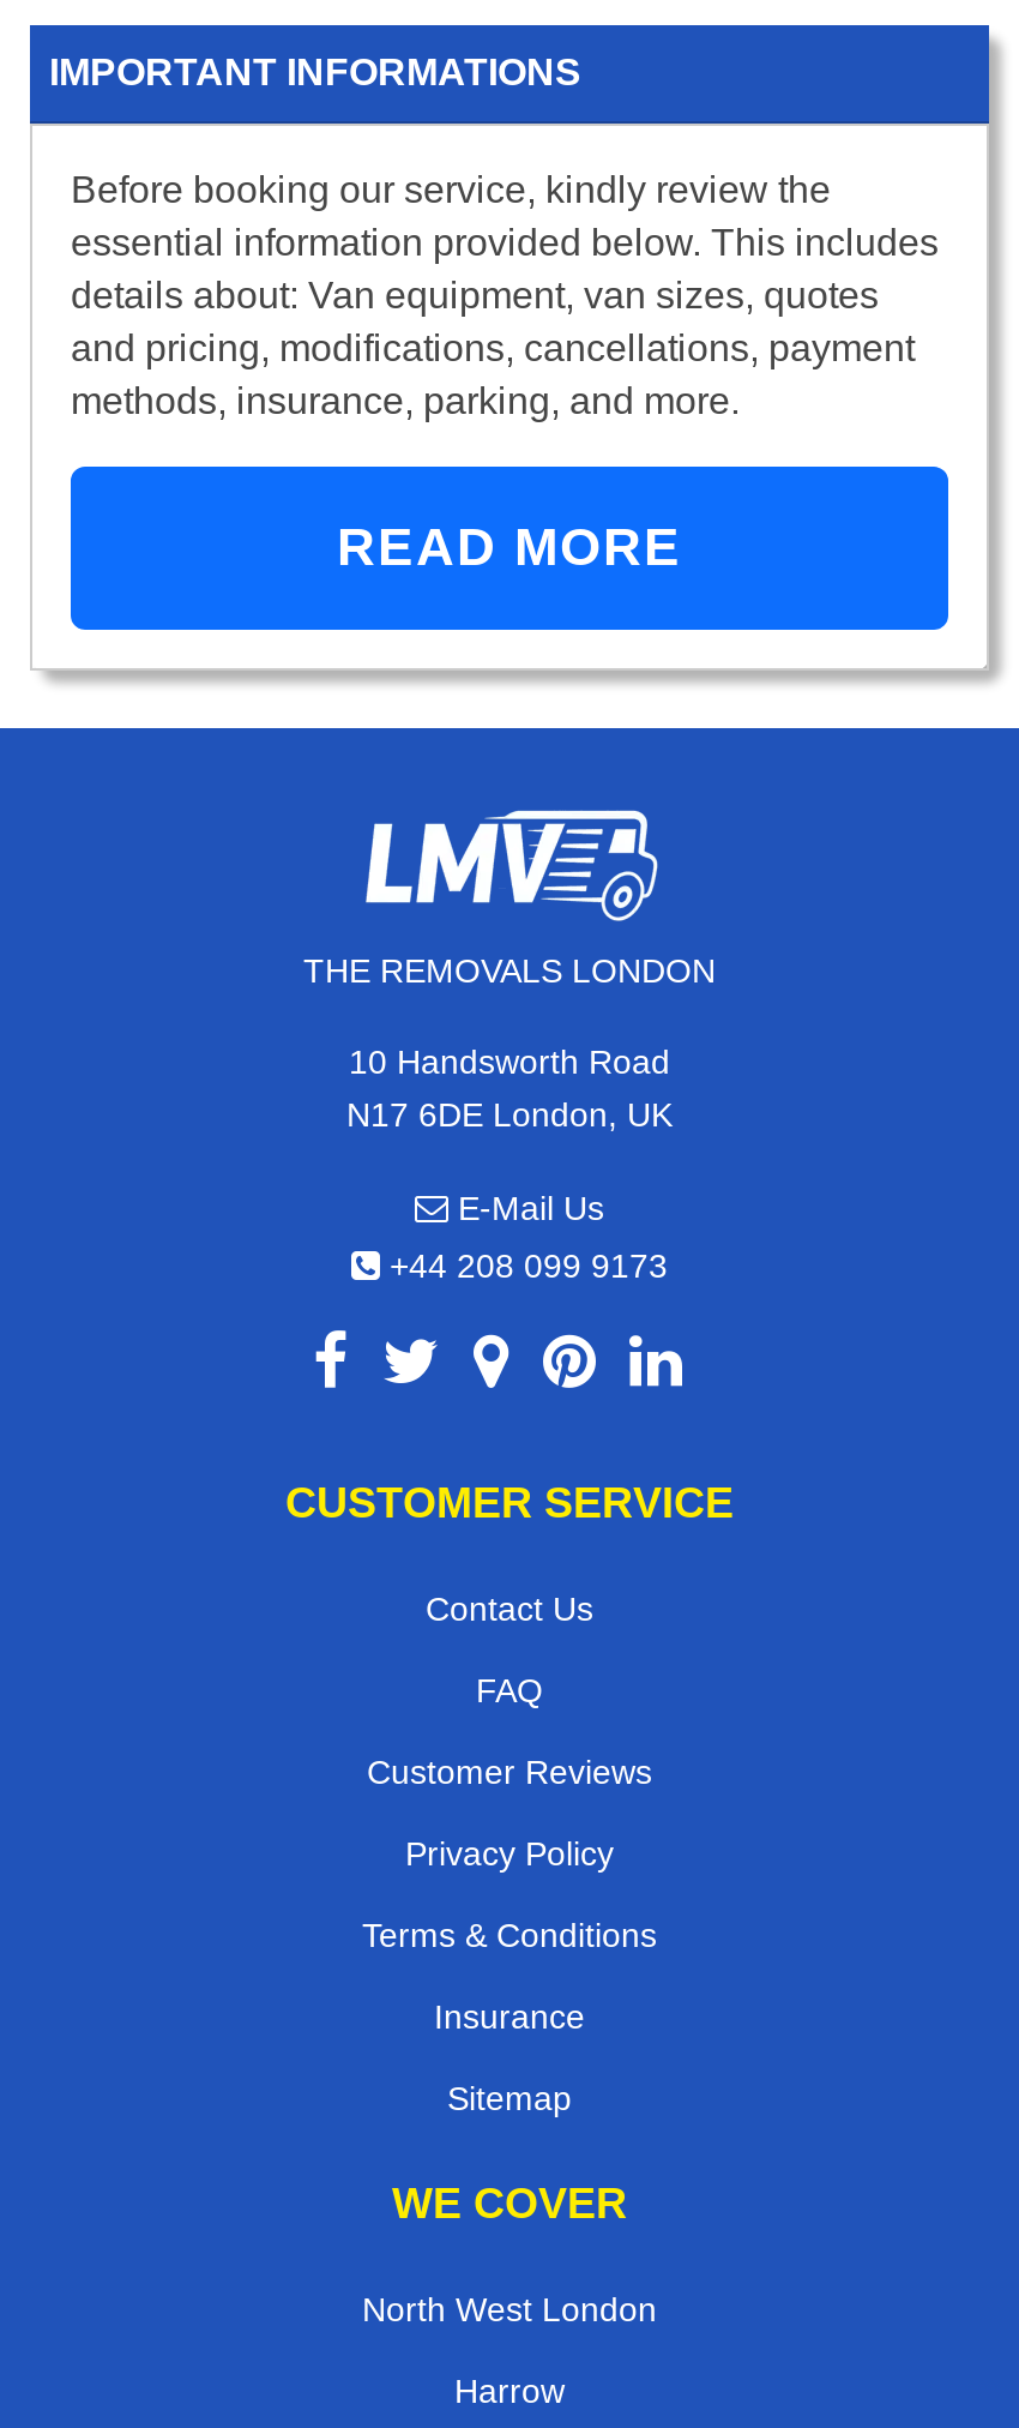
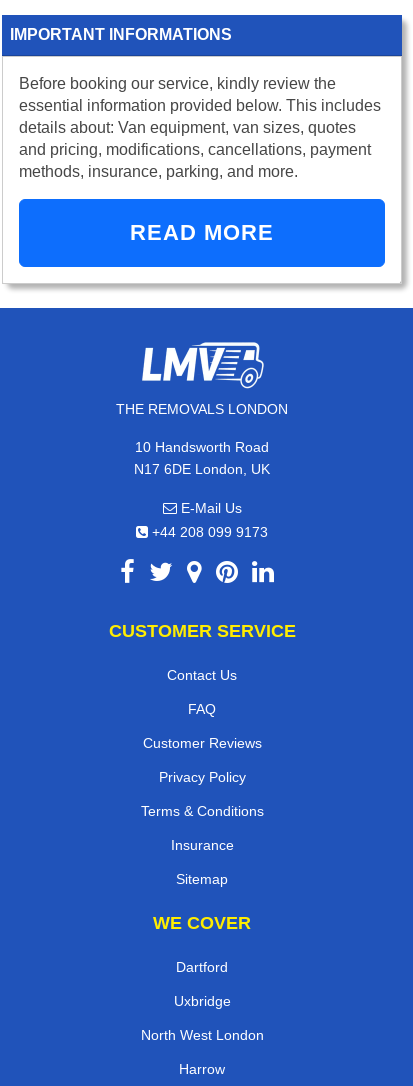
none -> [173,959,230,1009] Dartford | Uxbridge

